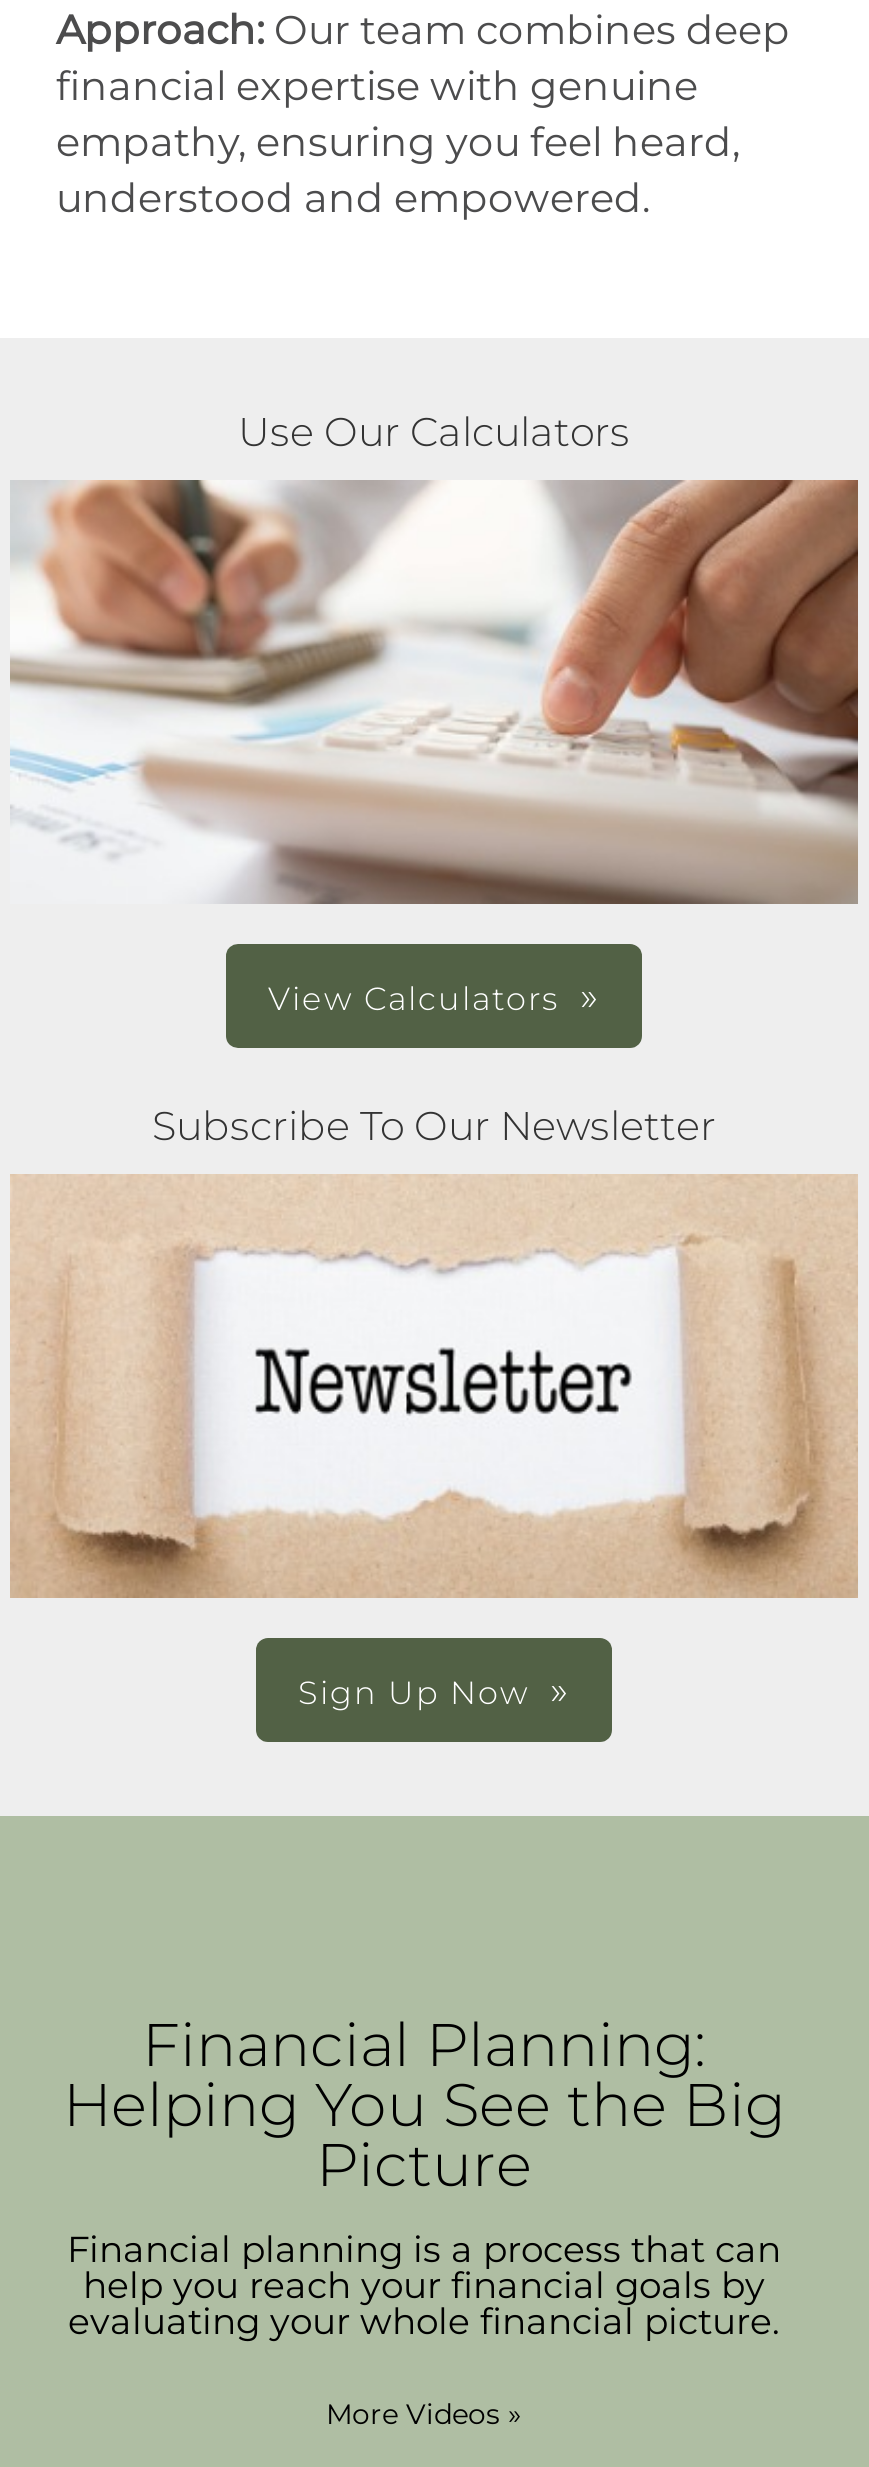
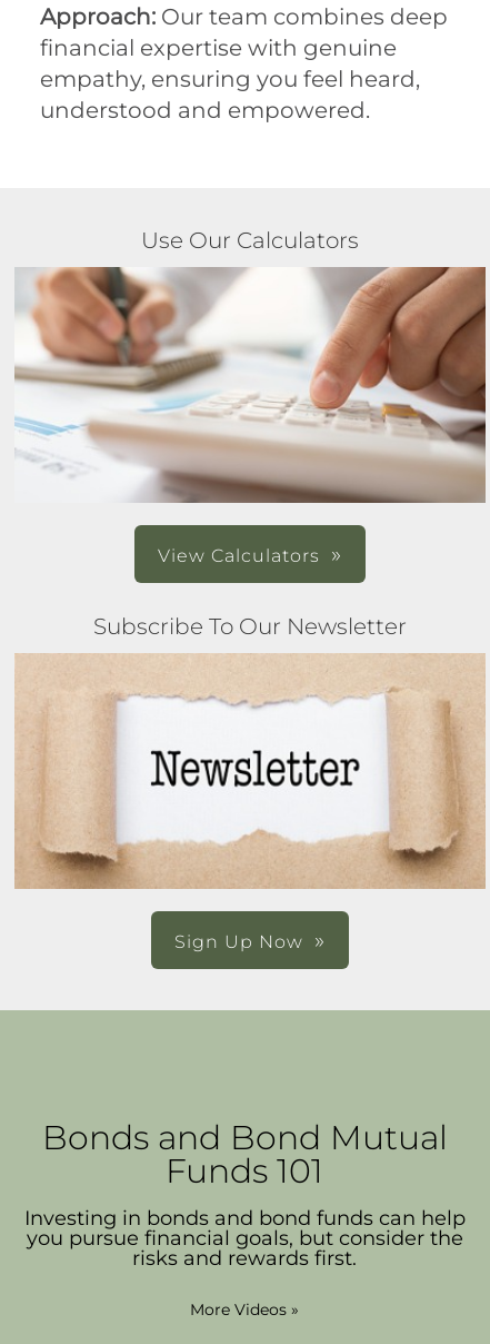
[63,2007,785,2343] Financial Planning: | Helping You See the Big | Picture | Financial planning is a process that can | help you reach your financial goals by | evaluating your whole financial picture. -> [24,1117,465,1270] Bonds and Bond Mutual | Funds 101 | Investing in bonds and bond funds can help | you pursue financial goals, but consider the | risks and rewards first.

